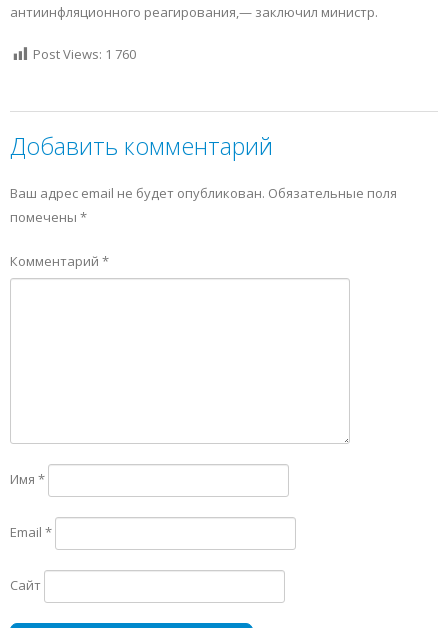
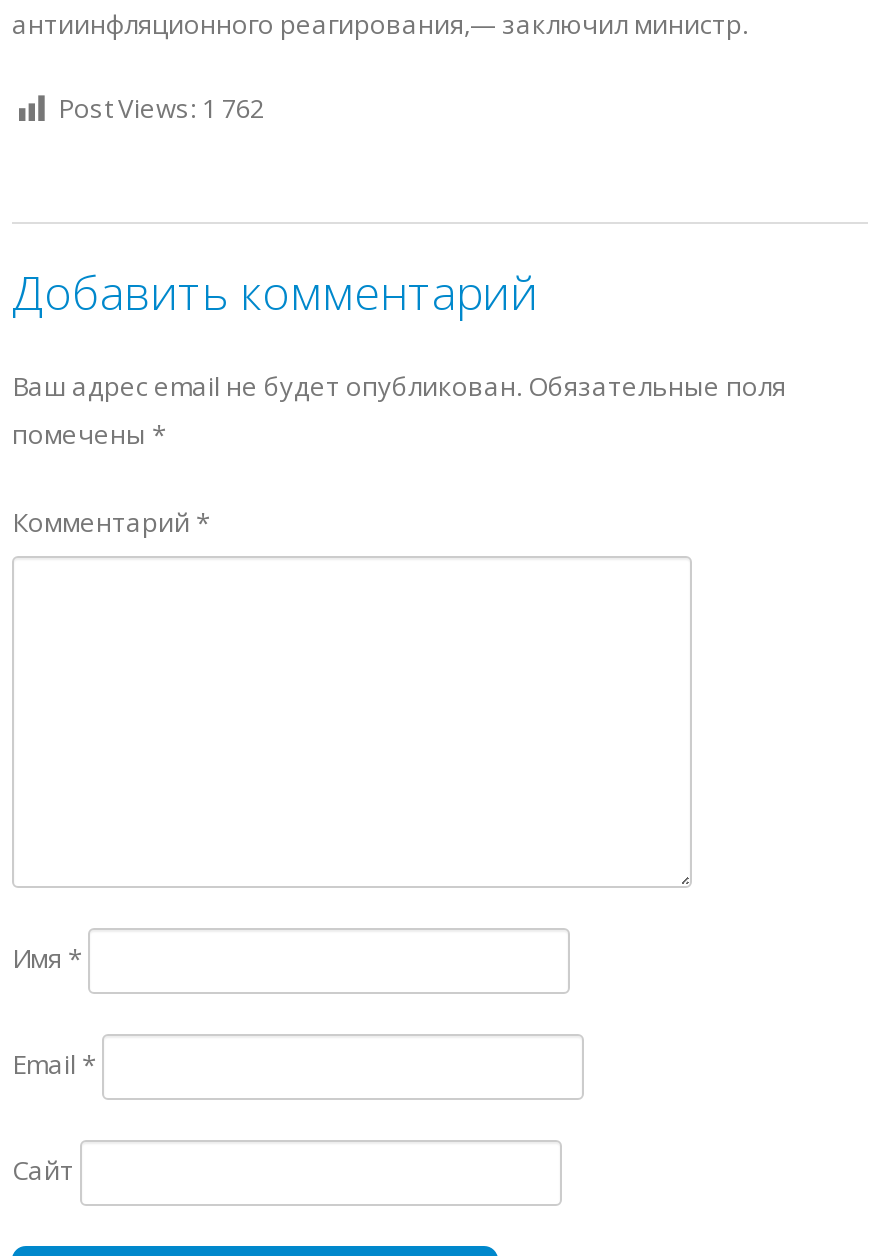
[33,45,136,63] Post Views: 1 760 -> [58,90,264,126] Post Views: 1 762

